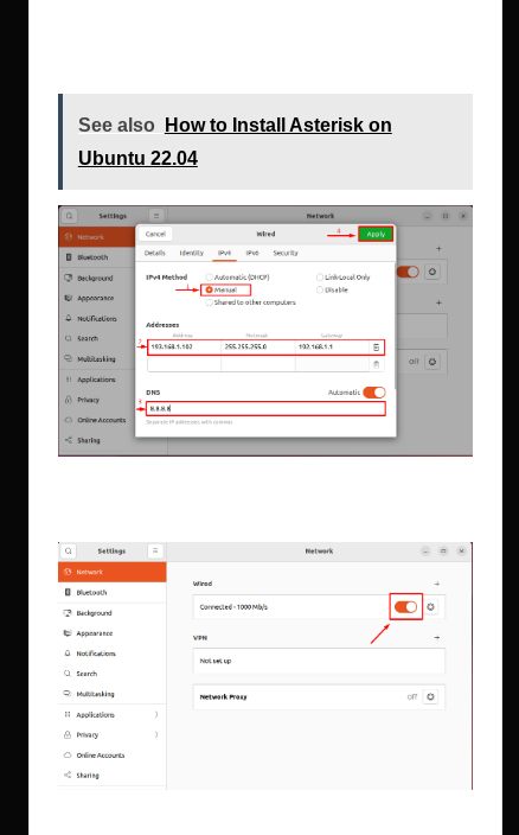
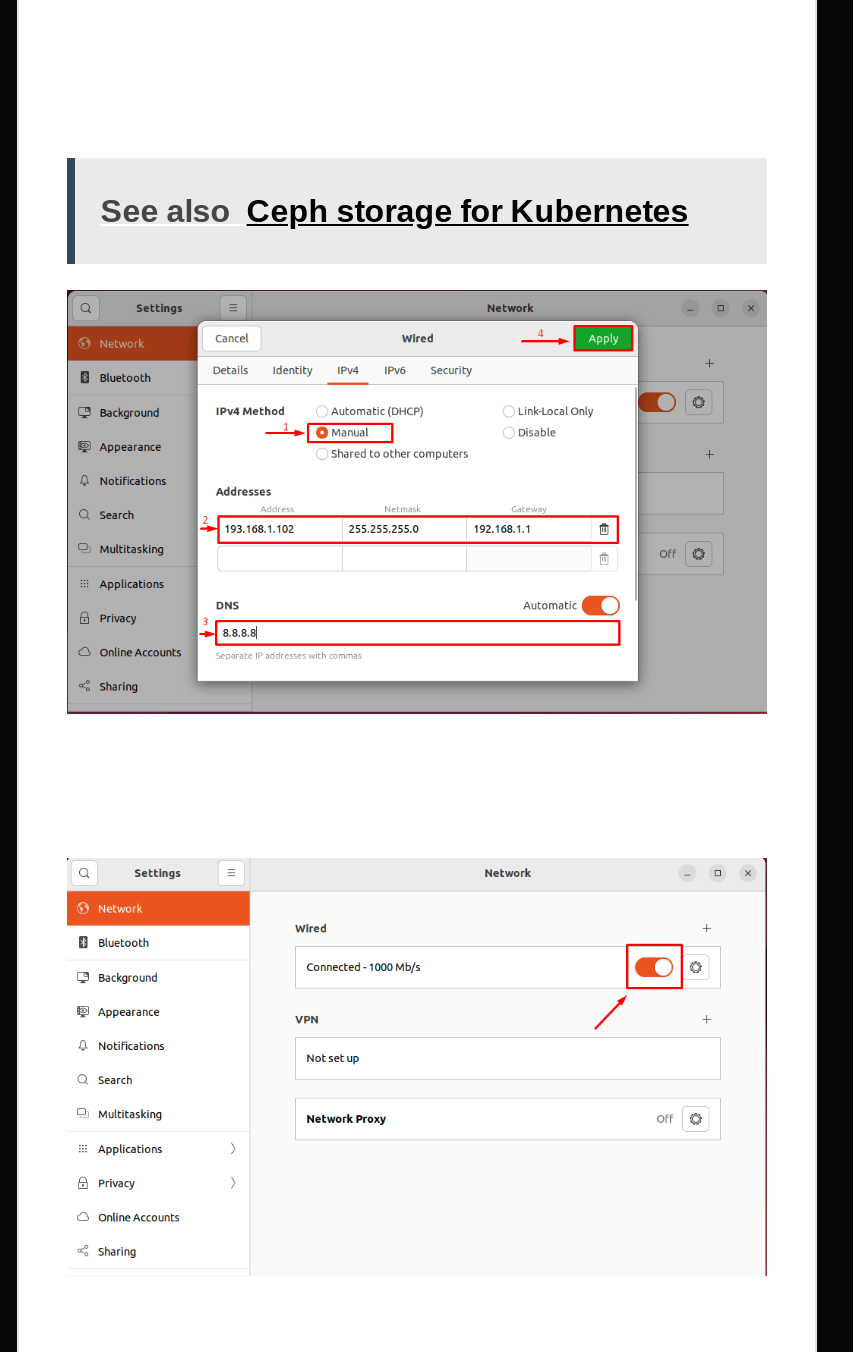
[78,114,392,168] See also How to Install Asterisk on | Ubuntu 22.04 -> [101,193,689,227] See also Ceph storage for Kubernetes

